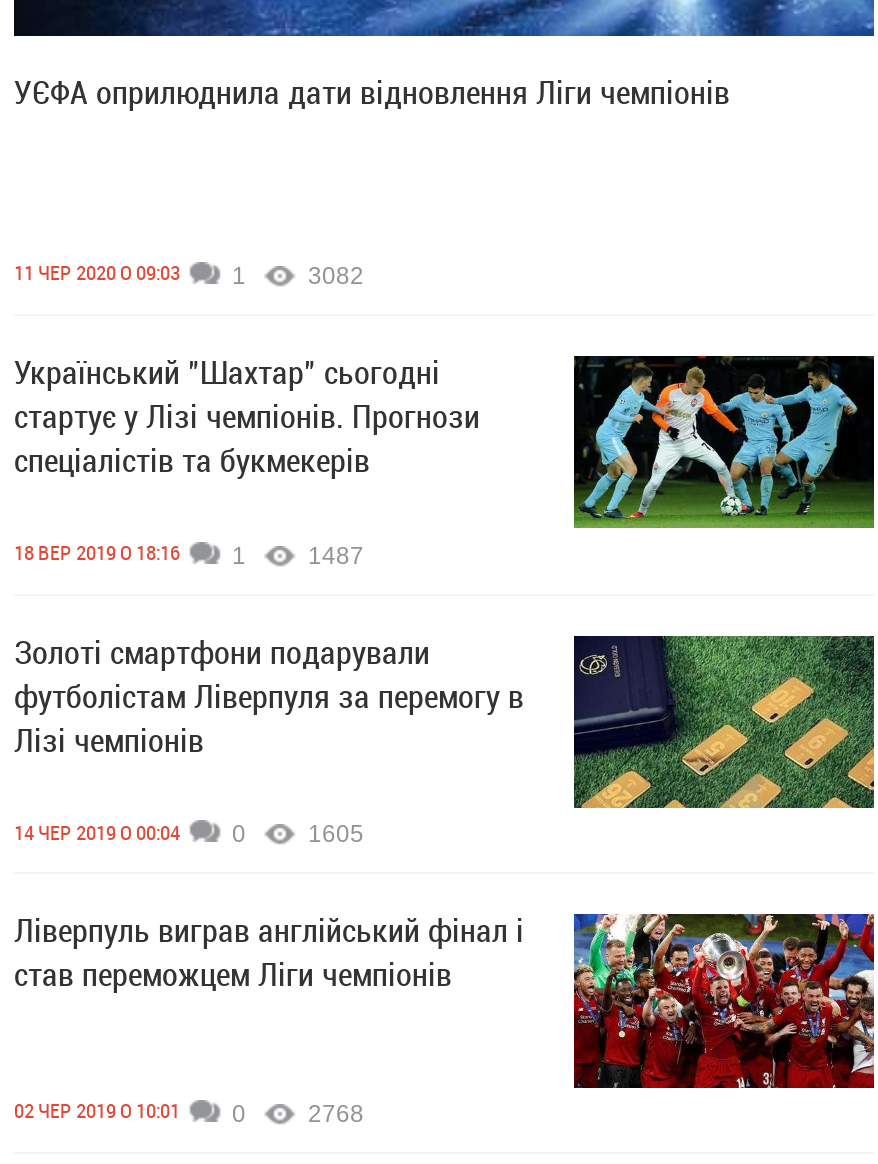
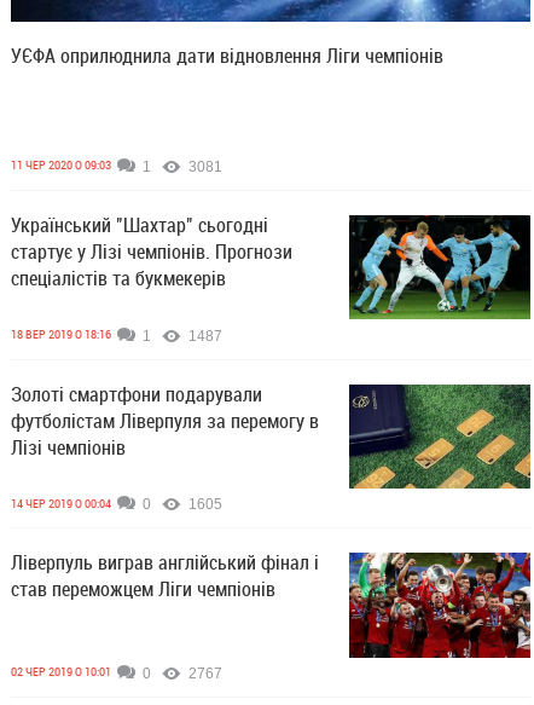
[308,262,364,290] 3082 -> [188,158,222,175] 3081
[308,1100,364,1128] 2768 -> [188,665,222,682] 2767

